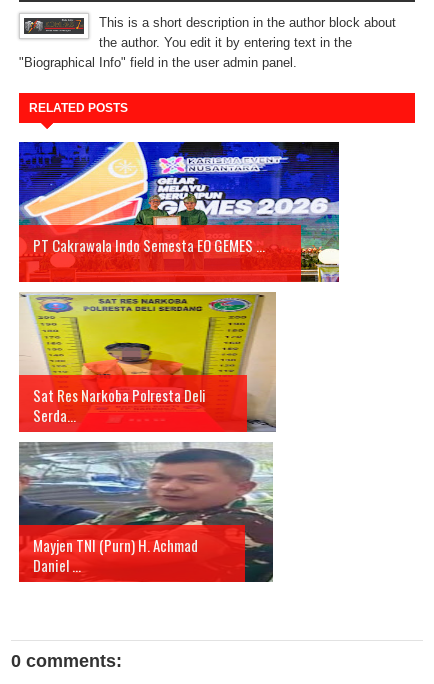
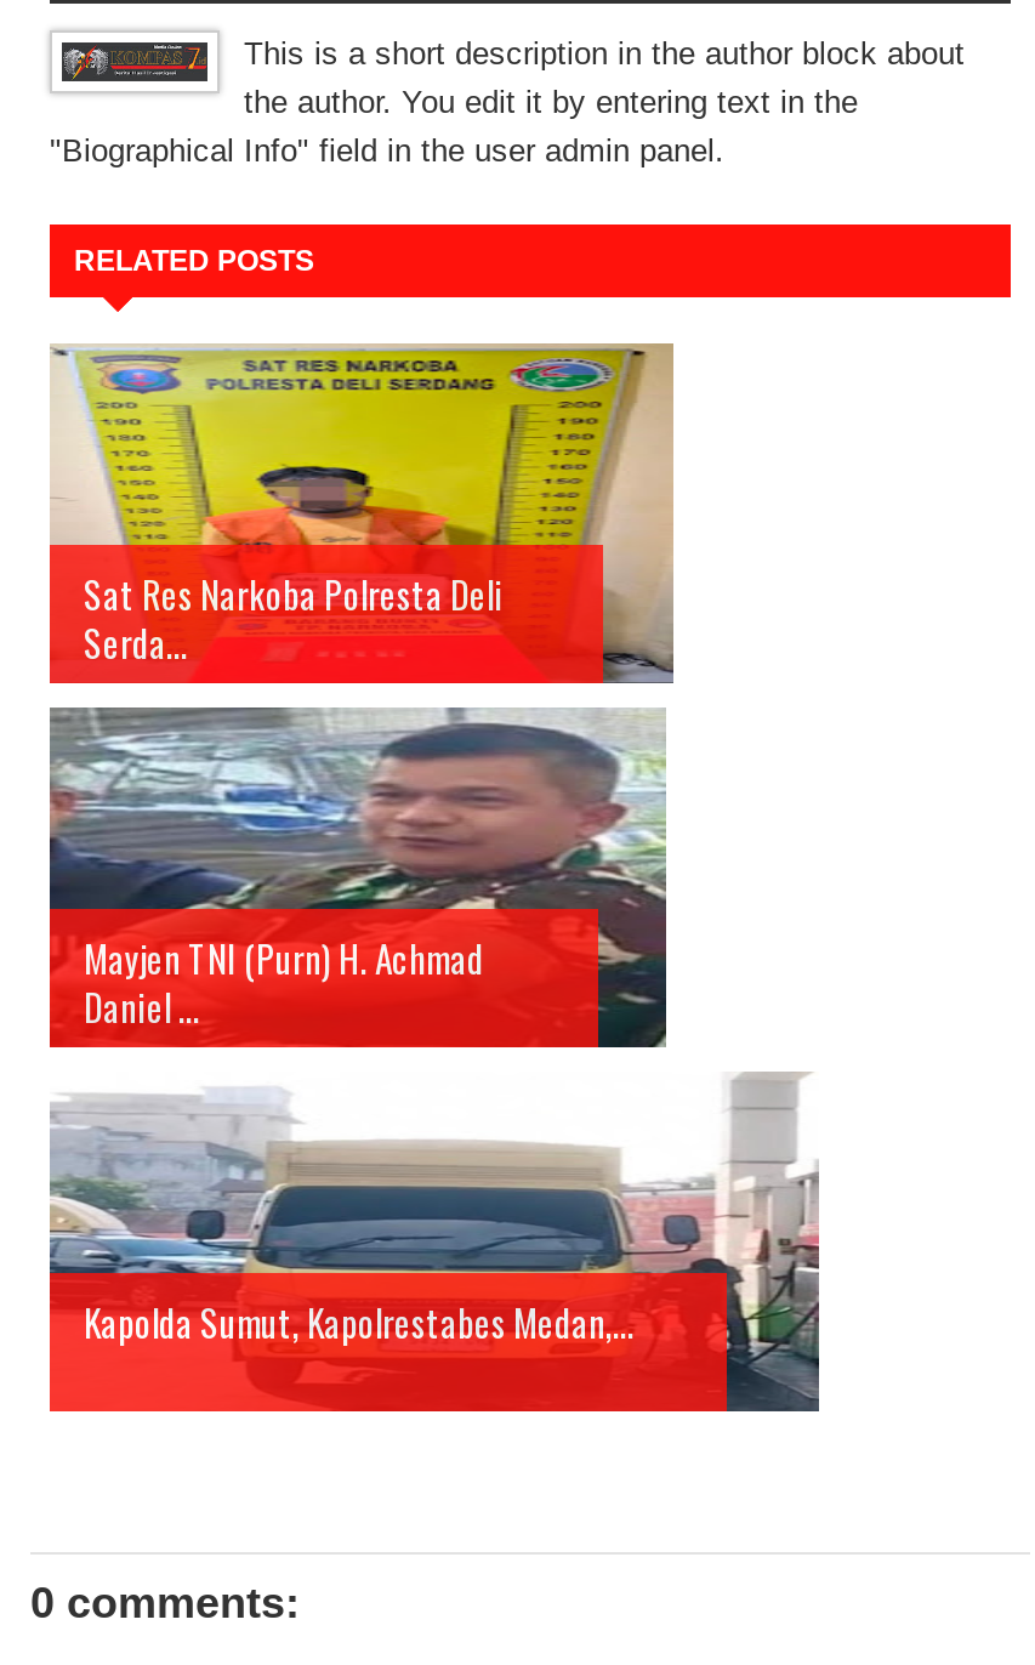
[18,141,340,283] [image] | PT Cakrawala Indo Semesta EO GEMES ... -> none
moved [20,292,277,576] -> [52,343,676,1033]: [image] | Sat Res Narkoba Polresta Deli | Serda... | Mayjen TNI (Purn) H. Achmad | Daniel ...
none -> [50,1072,821,1414] [image] | Kapolda Sumut, Kapolrestabes Medan,...

